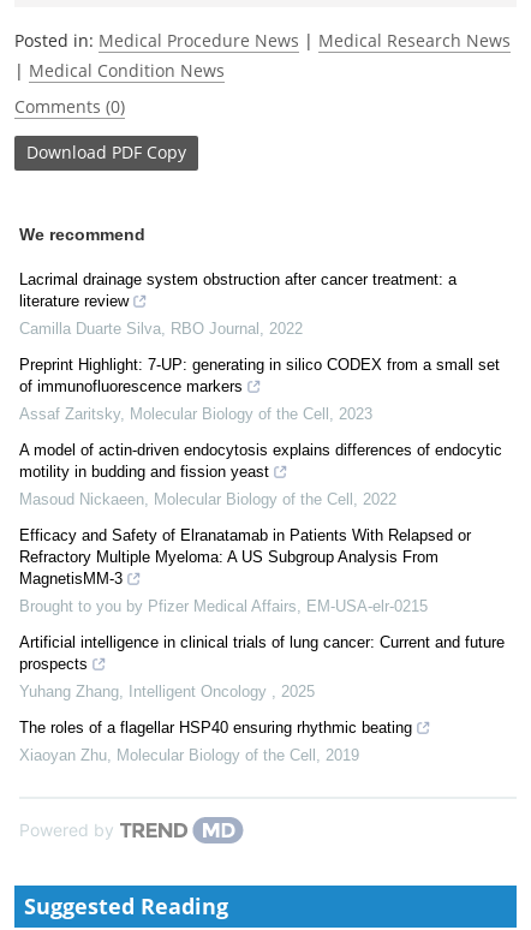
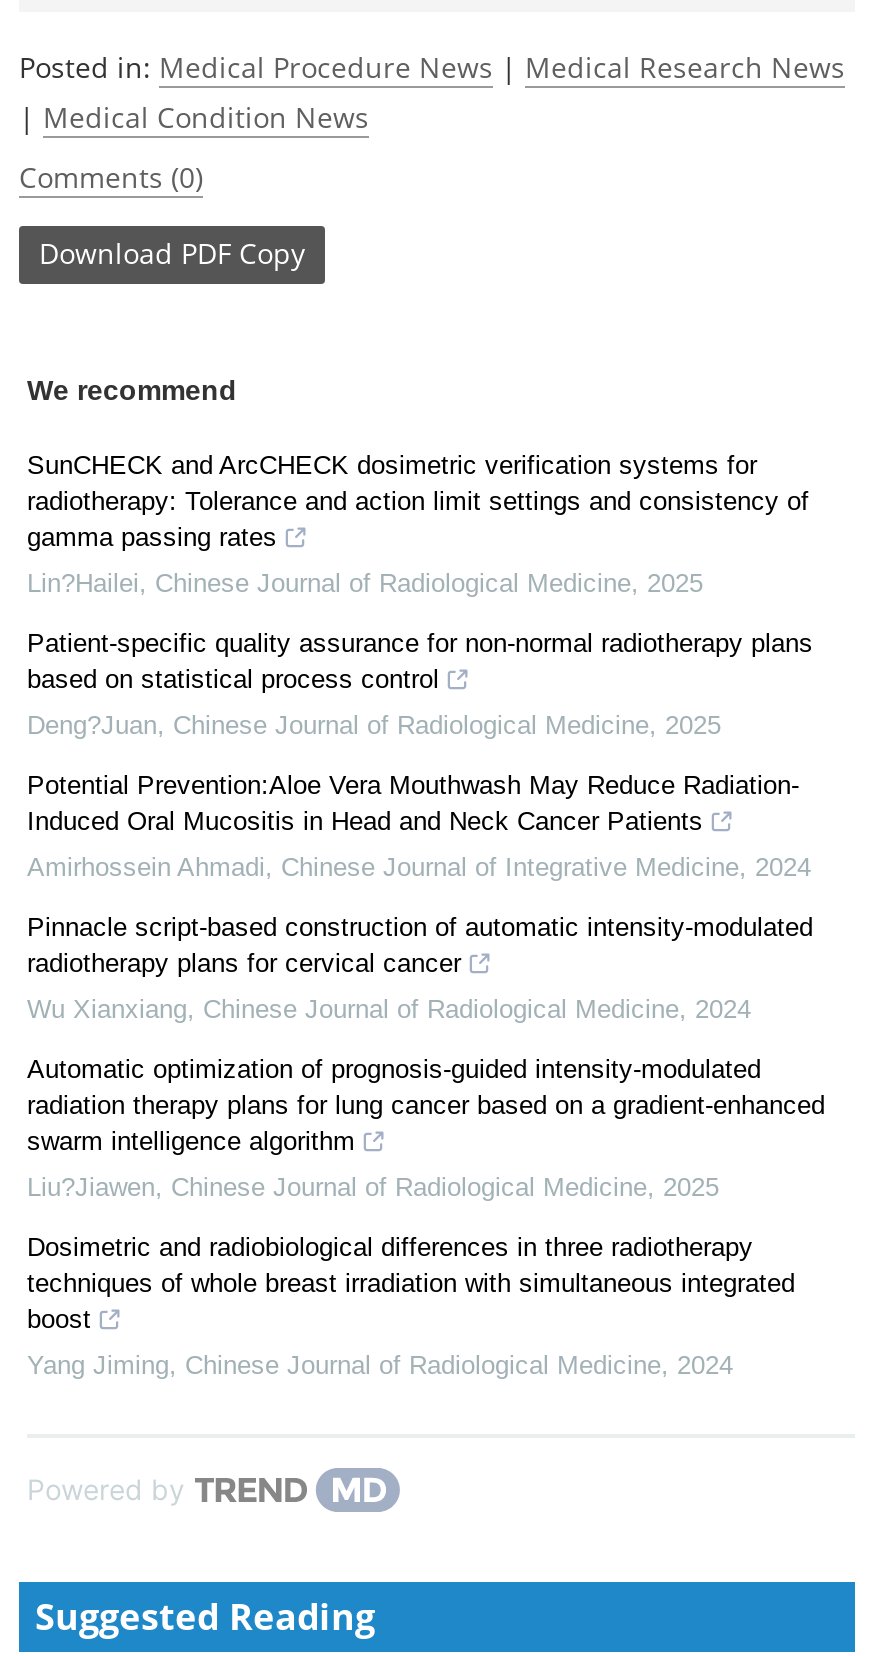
[19,270,457,310] Lacrimal drainage system obstruction after cancer treatment: a | literature review -> [27,450,809,552] SunCHECK and ArcCHECK dosimetric verification systems for | radiotherapy: Tolerance and action limit settings and consistency of | gamma passing rates
[19,319,303,338] Camilla Duarte Silva, RBO Journal, 2022 -> [27,568,703,598] Lin?Hailei, Chinese Journal of Radiological Medicine, 2025
[19,356,500,395] Preprint Highlight: 7-UP: generating in silico CODEX from a small set | of immunofluorescence markers -> [27,628,813,694] Patient-specific quality assurance for non-normal radiotherapy plans | based on statistical process control
[19,405,372,423] Assaf Zaritsky, Molecular Biology of the Cell, 2023 -> [27,710,721,740] Deng?Juan, Chinese Journal of Radiological Medicine, 2025
[19,441,502,480] A model of actin-driven endocytosis explains differences of endocytic | motility in budding and fission yeast -> [27,770,799,836] Potential Prevention:Aloe Vera Mouthwash May Reduce Radiation- | Induced Oral Mucositis in Head and Neck Cancer Patients
[19,490,396,508] Masoud Nickaeen, Molecular Biology of the Cell, 2022 -> [27,852,811,882] Amirhossein Ahmadi, Chinese Journal of Integrative Medicine, 2024
[19,526,471,587] Efficacy and Safety of Elranatamab in Patients With Relapsed or | Refractory Multiple Myeloma: A US Subgroup Analysis From | MagnetisMM-3 -> [27,912,813,978] Pinnacle script-based construction of automatic intensity-modulated | radiotherapy plans for cervical cancer
[19,597,428,615] Brought to you by Pfizer Medical Affairs, EM-USA-elr-0215 -> [27,994,751,1024] Wu Xianxiang, Chinese Journal of Radiological Medicine, 2024
[19,633,505,673] Artificial intelligence in clinical trials of lung cancer: Current and future | prospects -> [27,1054,825,1156] Automatic optimization of prognosis-guided intensity-modulated | radiation therapy plans for lung cancer based on a gradient-enhanced | swarm intelligence algorithm
[19,682,315,700] Yuhang Zhang, Intelligent Oncology, 2025 -> [27,1172,719,1202] Liu?Jiawen, Chinese Journal of Radiological Medicine, 2025
[19,718,412,736] The roles of a flagellar HSP40 ensuring rhythmic beating -> [27,1232,795,1334] Dosimetric and radiobiological differences in three radiotherapy | techniques of whole breast irradiation with simultaneous integrated | boost
[19,746,359,764] Xiaoyan Zhu, Molecular Biology of the Cell, 2019 -> [27,1350,733,1380] Yang Jiming, Chinese Journal of Radiological Medicine, 2024

